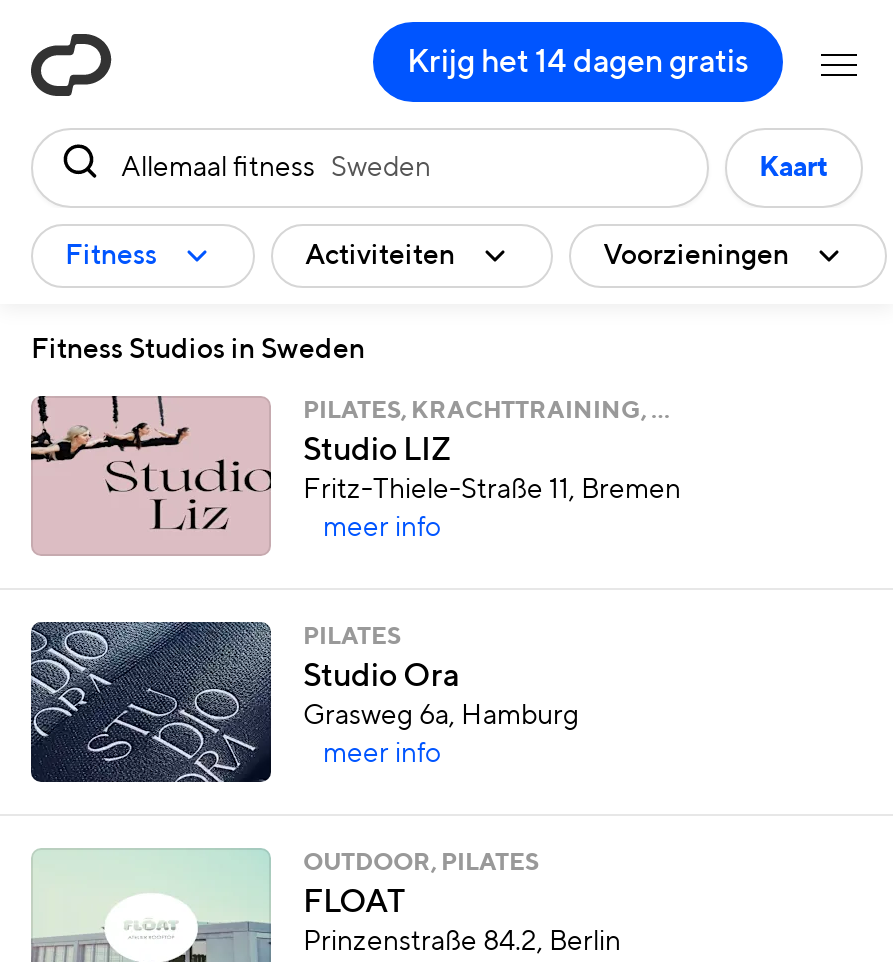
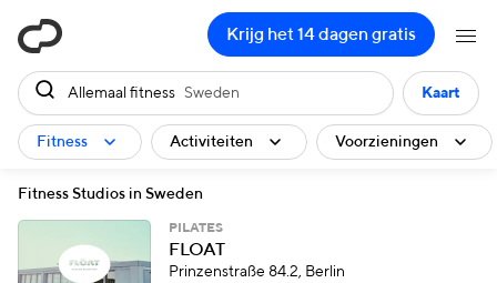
[29,394,681,556] [image] | PILATES, KRACHTTRAINING, … | Studio LIZ | Fritz-Thiele-Straße 11, Bremen | meer info -> none
[29,620,579,784] [image] | Studio Ora | Grasweg 6a, Hamburg | meer info -> none
[303,852,539,876] OUTDOOR, PILATES -> none

